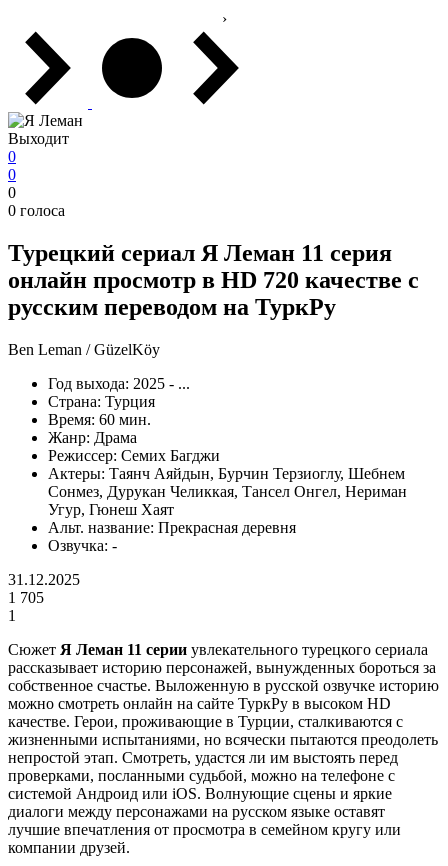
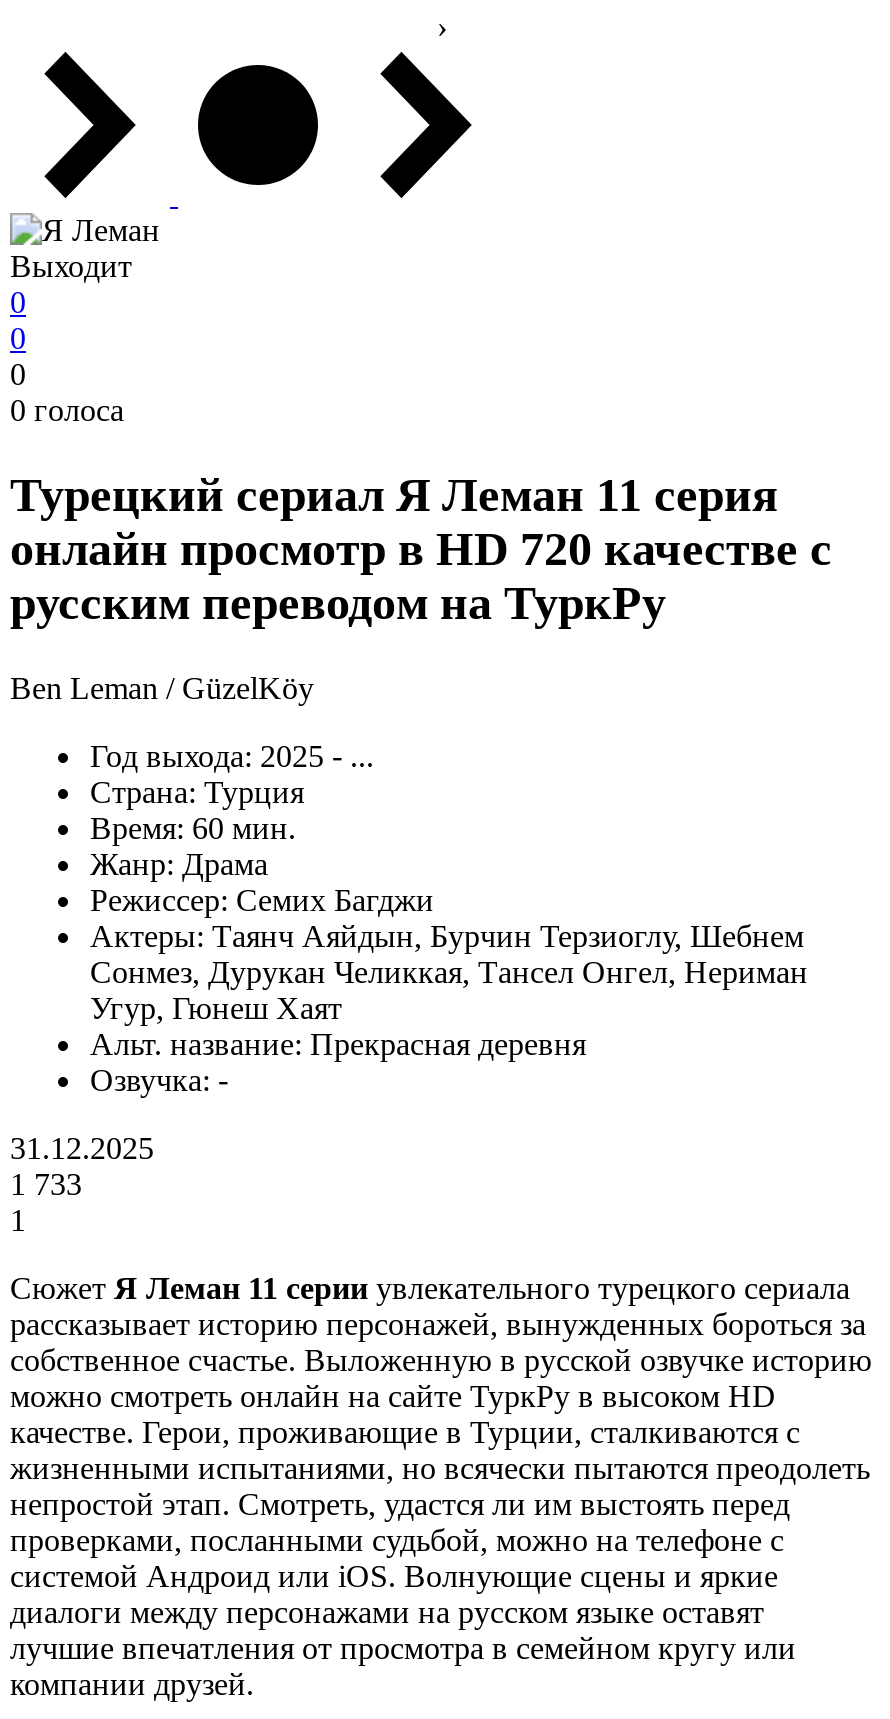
[8,589,44,606] 1 705 -> [10,1166,82,1200] 1 733

